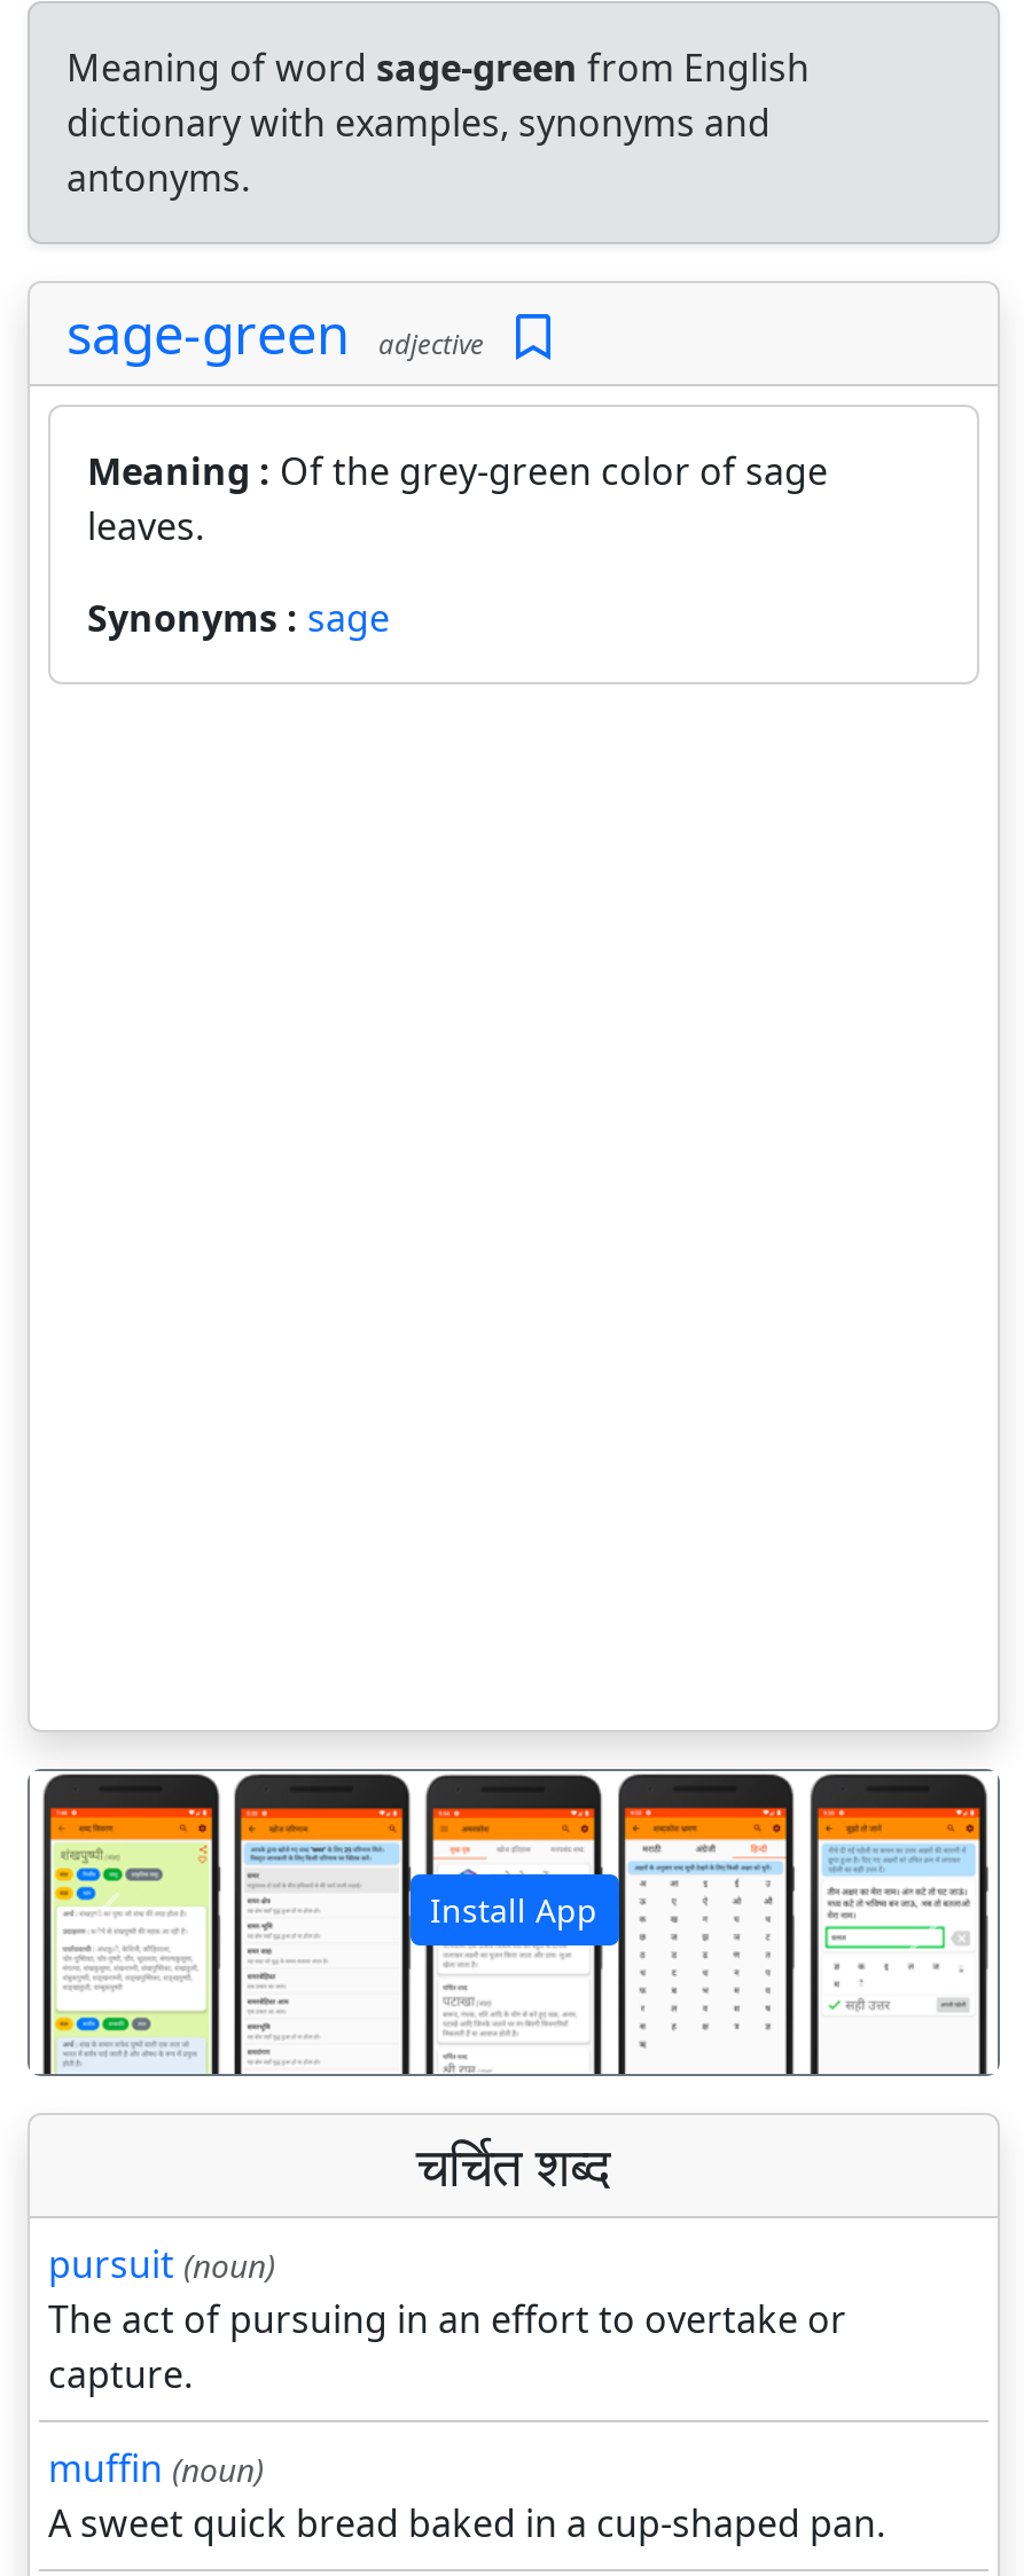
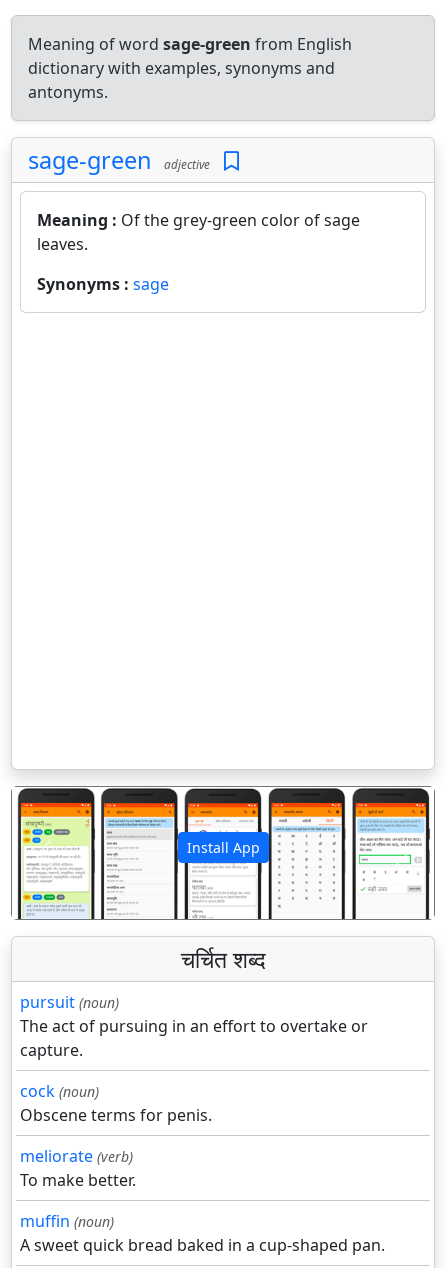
none -> [20,1080,212,1191] cock (noun) | Obscene terms for penis. | meliorate (verb) | To make better.

